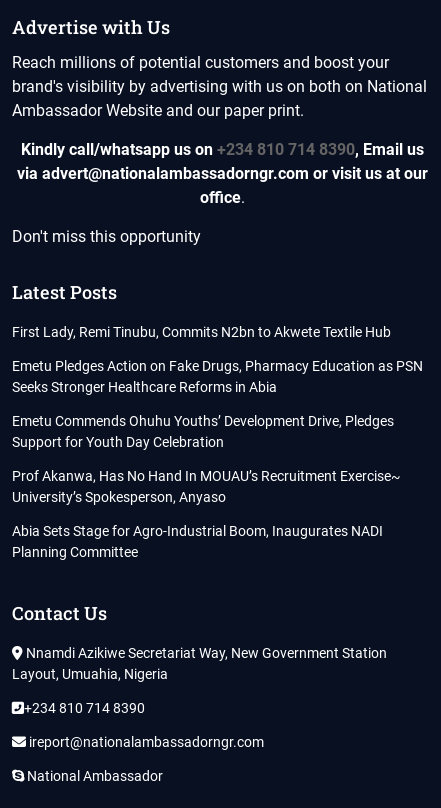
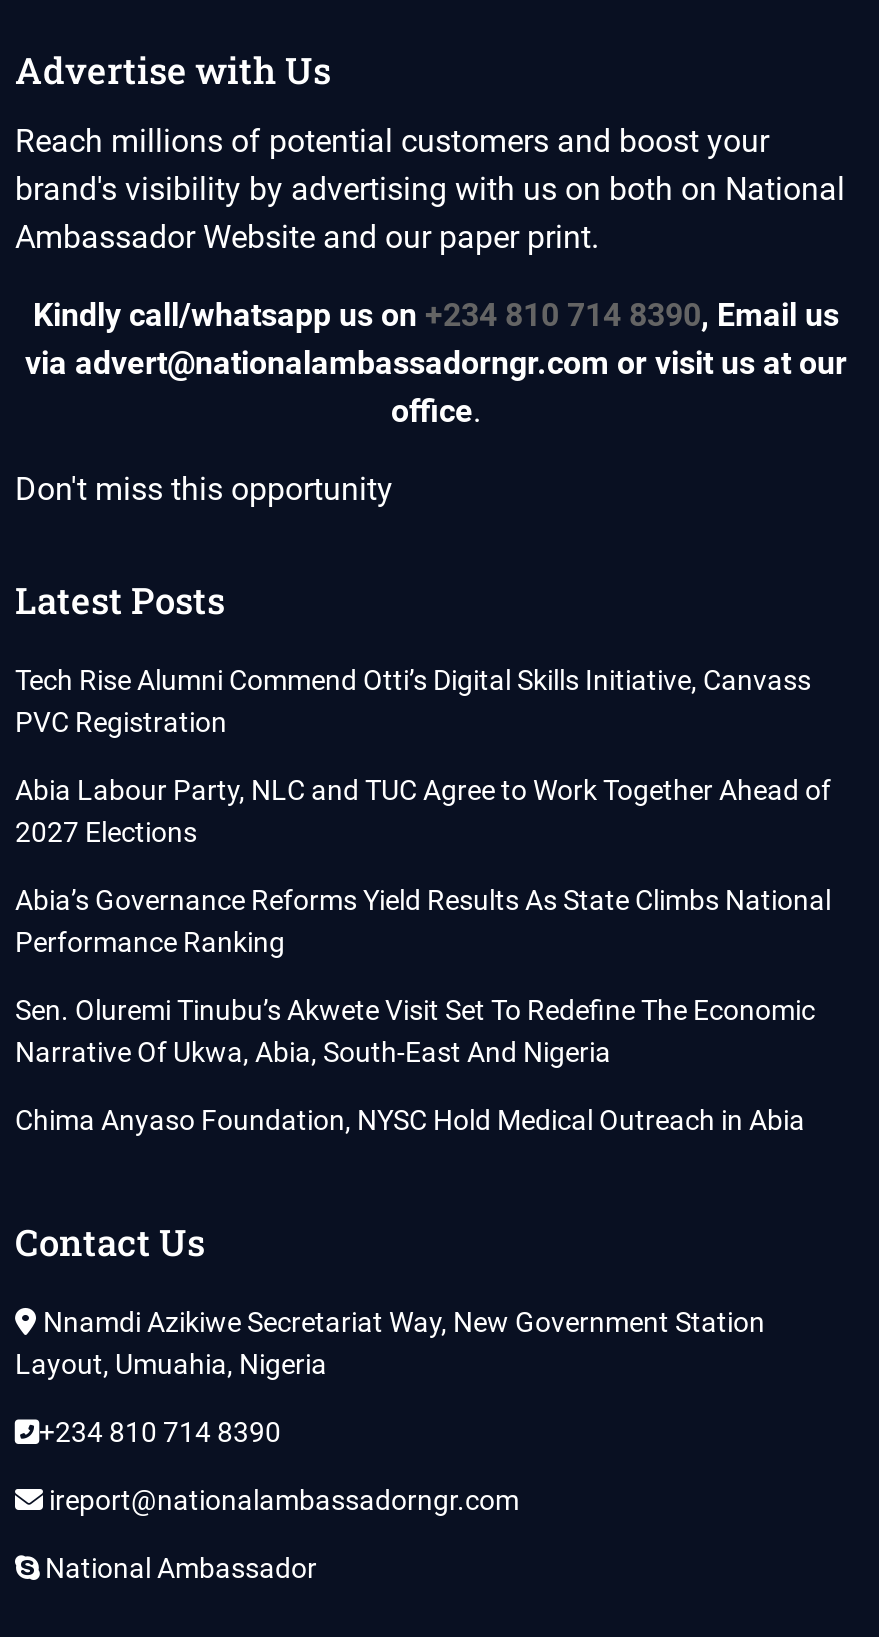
[12,324,391,340] First Lady, Remi Tinubu, Commits N2bn to Akwete Textile Hub -> [15,663,811,737] Tech Rise Alumni Commend Otti’s Digital Skills Initiative, Canvass | PVC Registration
[12,358,423,395] Emetu Pledges Action on Fake Drugs, Pharmacy Education as PSN | Seeks Stronger Healthcare Reforms in Abia -> [15,773,831,847] Abia Labour Party, NLC and TUC Agree to Work Together Ahead of | 2027 Elections
[12,413,394,450] Emetu Commends Ohuhu Youths’ Development Drive, Pledges | Support for Youth Day Celebration -> [15,883,831,957] Abia’s Governance Reforms Yield Results As State Climbs National | Performance Ranking
[12,468,401,505] Prof Akanwa, Has No Hand In MOUAU’s Recruitment Exercise~ | University’s Spokesperson, Anyaso -> [15,993,815,1067] Sen. Oluremi Tinubu’s Akwete Visit Set To Redefine The Economic | Narrative Of Ukwa, Abia, South-East And Nigeria
[12,523,383,560] Abia Sets Stage for Agro-Industrial Boom, Inaugurates NADI | Planning Committee -> [15,1103,805,1135] Chima Anyaso Foundation, NYSC Hold Medical Outreach in Abia

